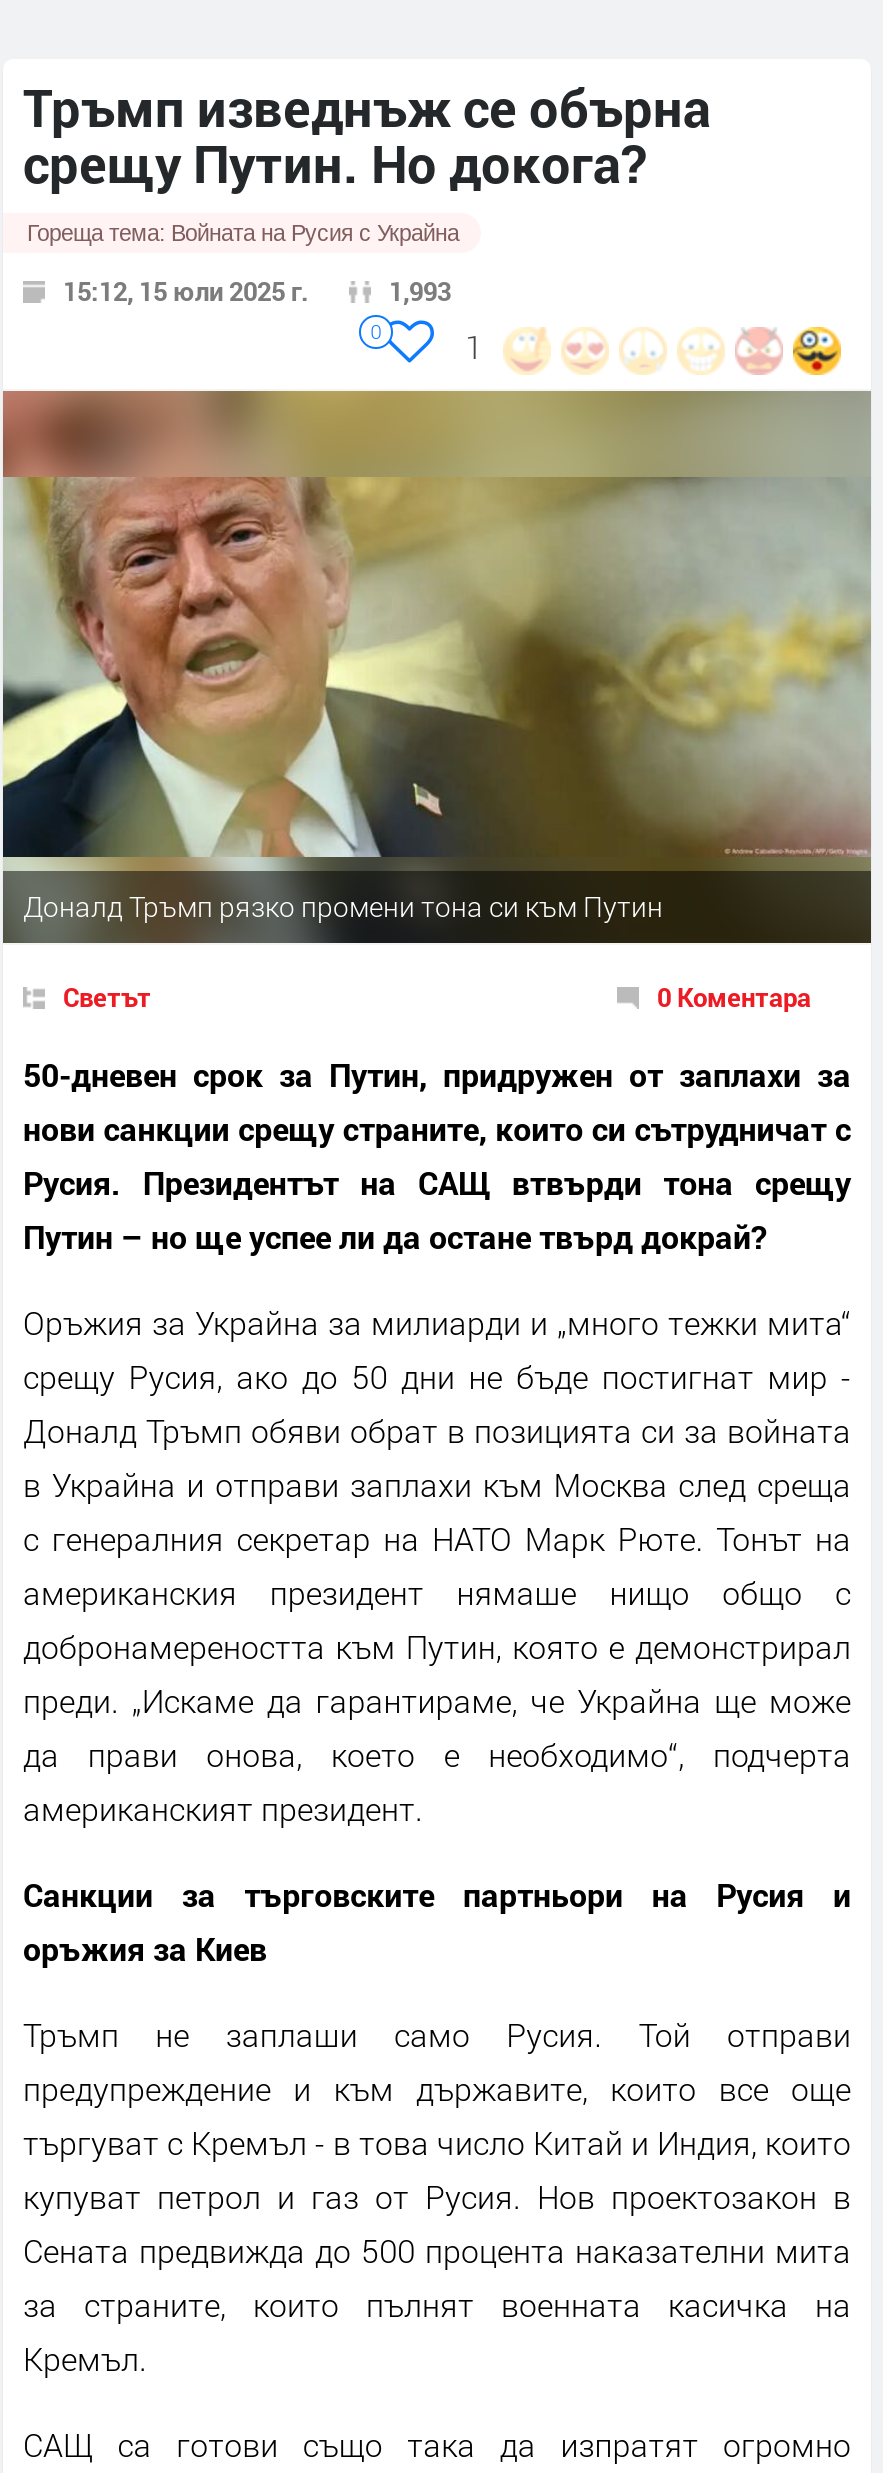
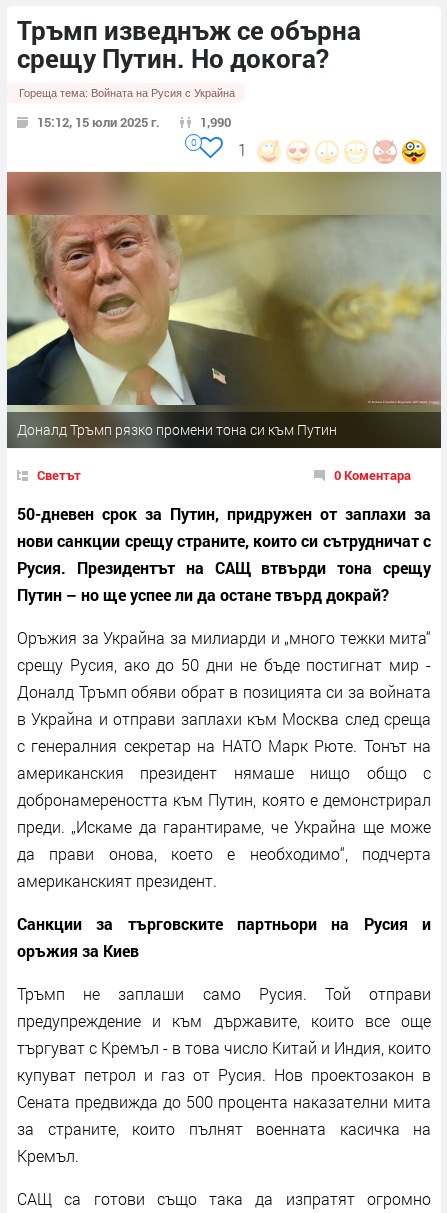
[389,274,451,310] 1,993 -> [200,113,231,131] 1,990

